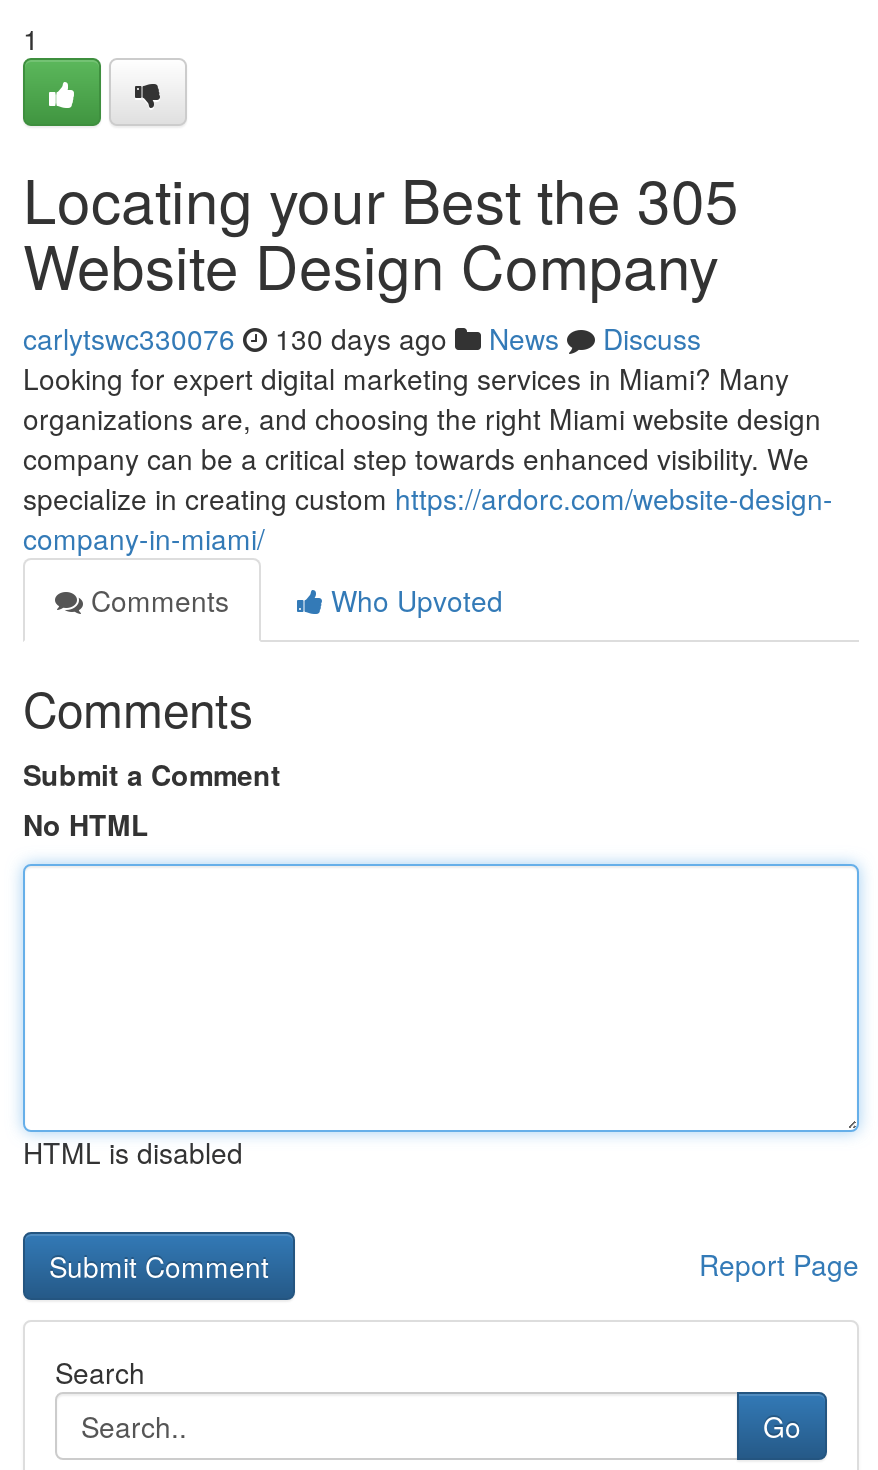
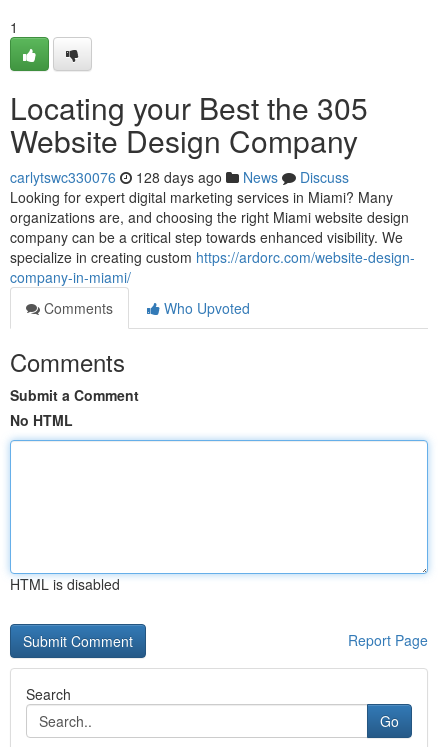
[23,318,701,358] carlytswc330076 130 days ago News Discuss -> [10,167,349,187] carlytswc330076 128 days ago News Discuss

